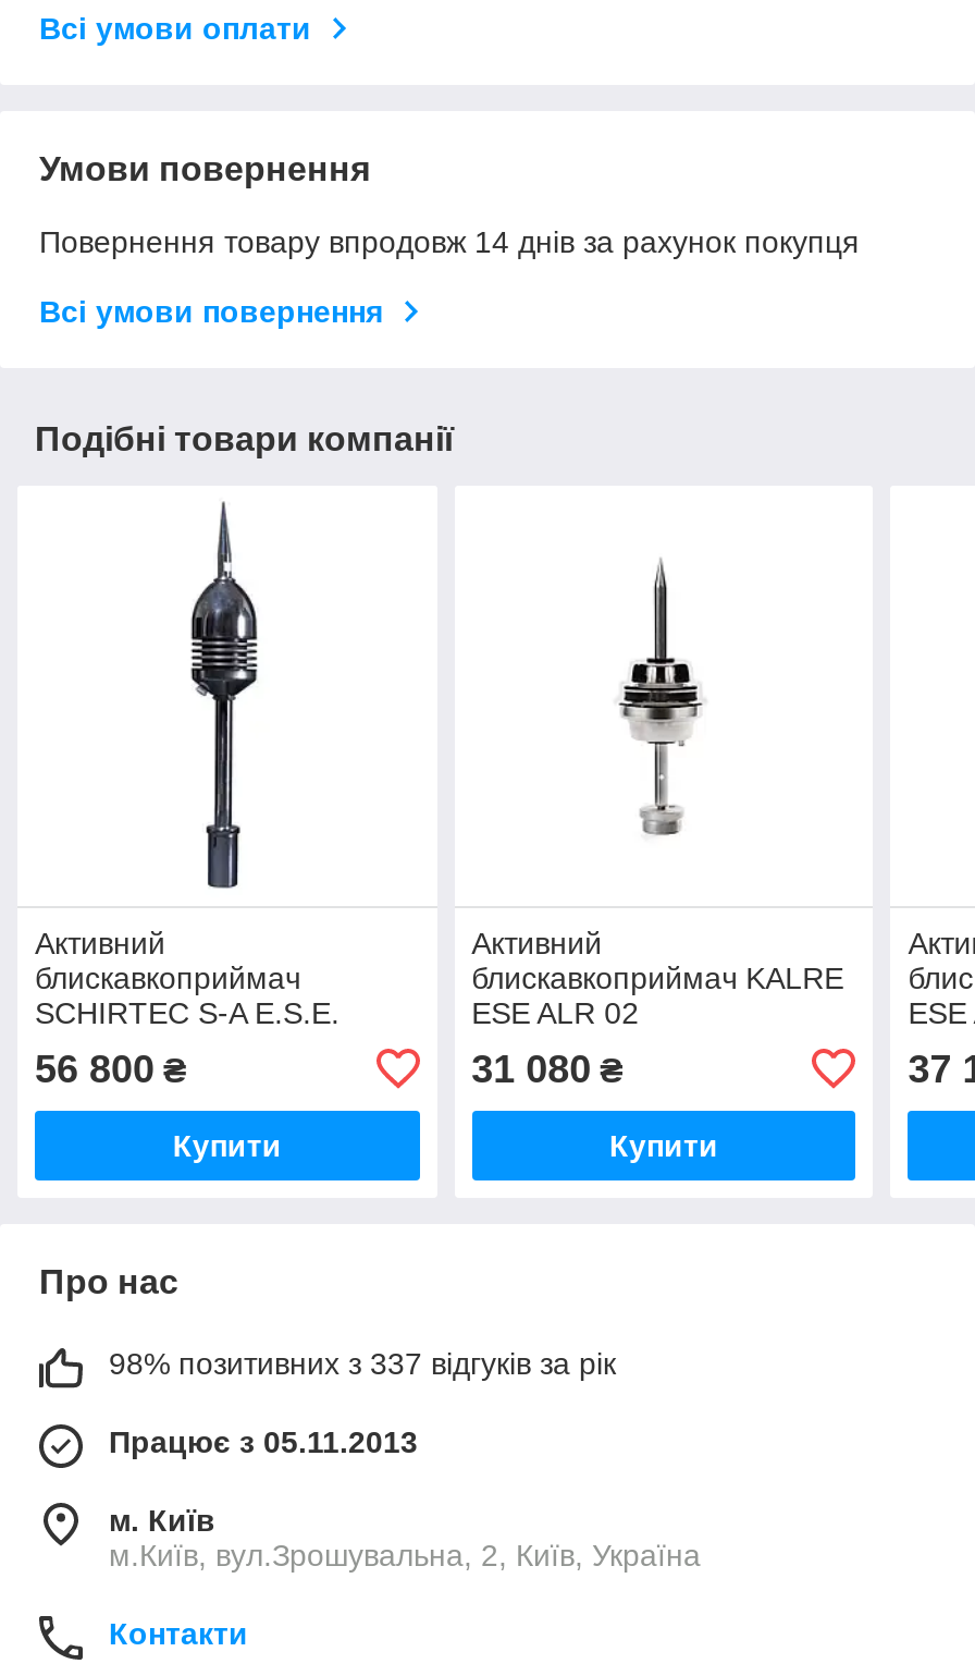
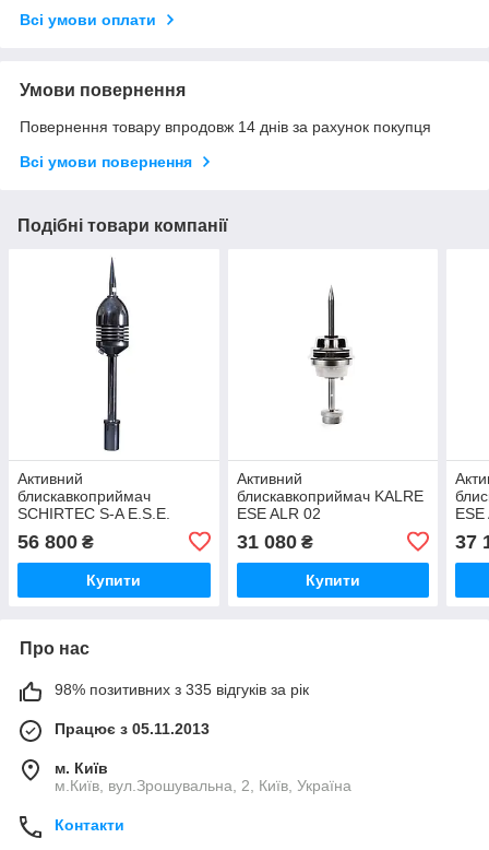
[109,1346,616,1380] 98% позитивних з 337 відгуків за рік -> [55,680,309,698] 98% позитивних з 335 відгуків за рік

